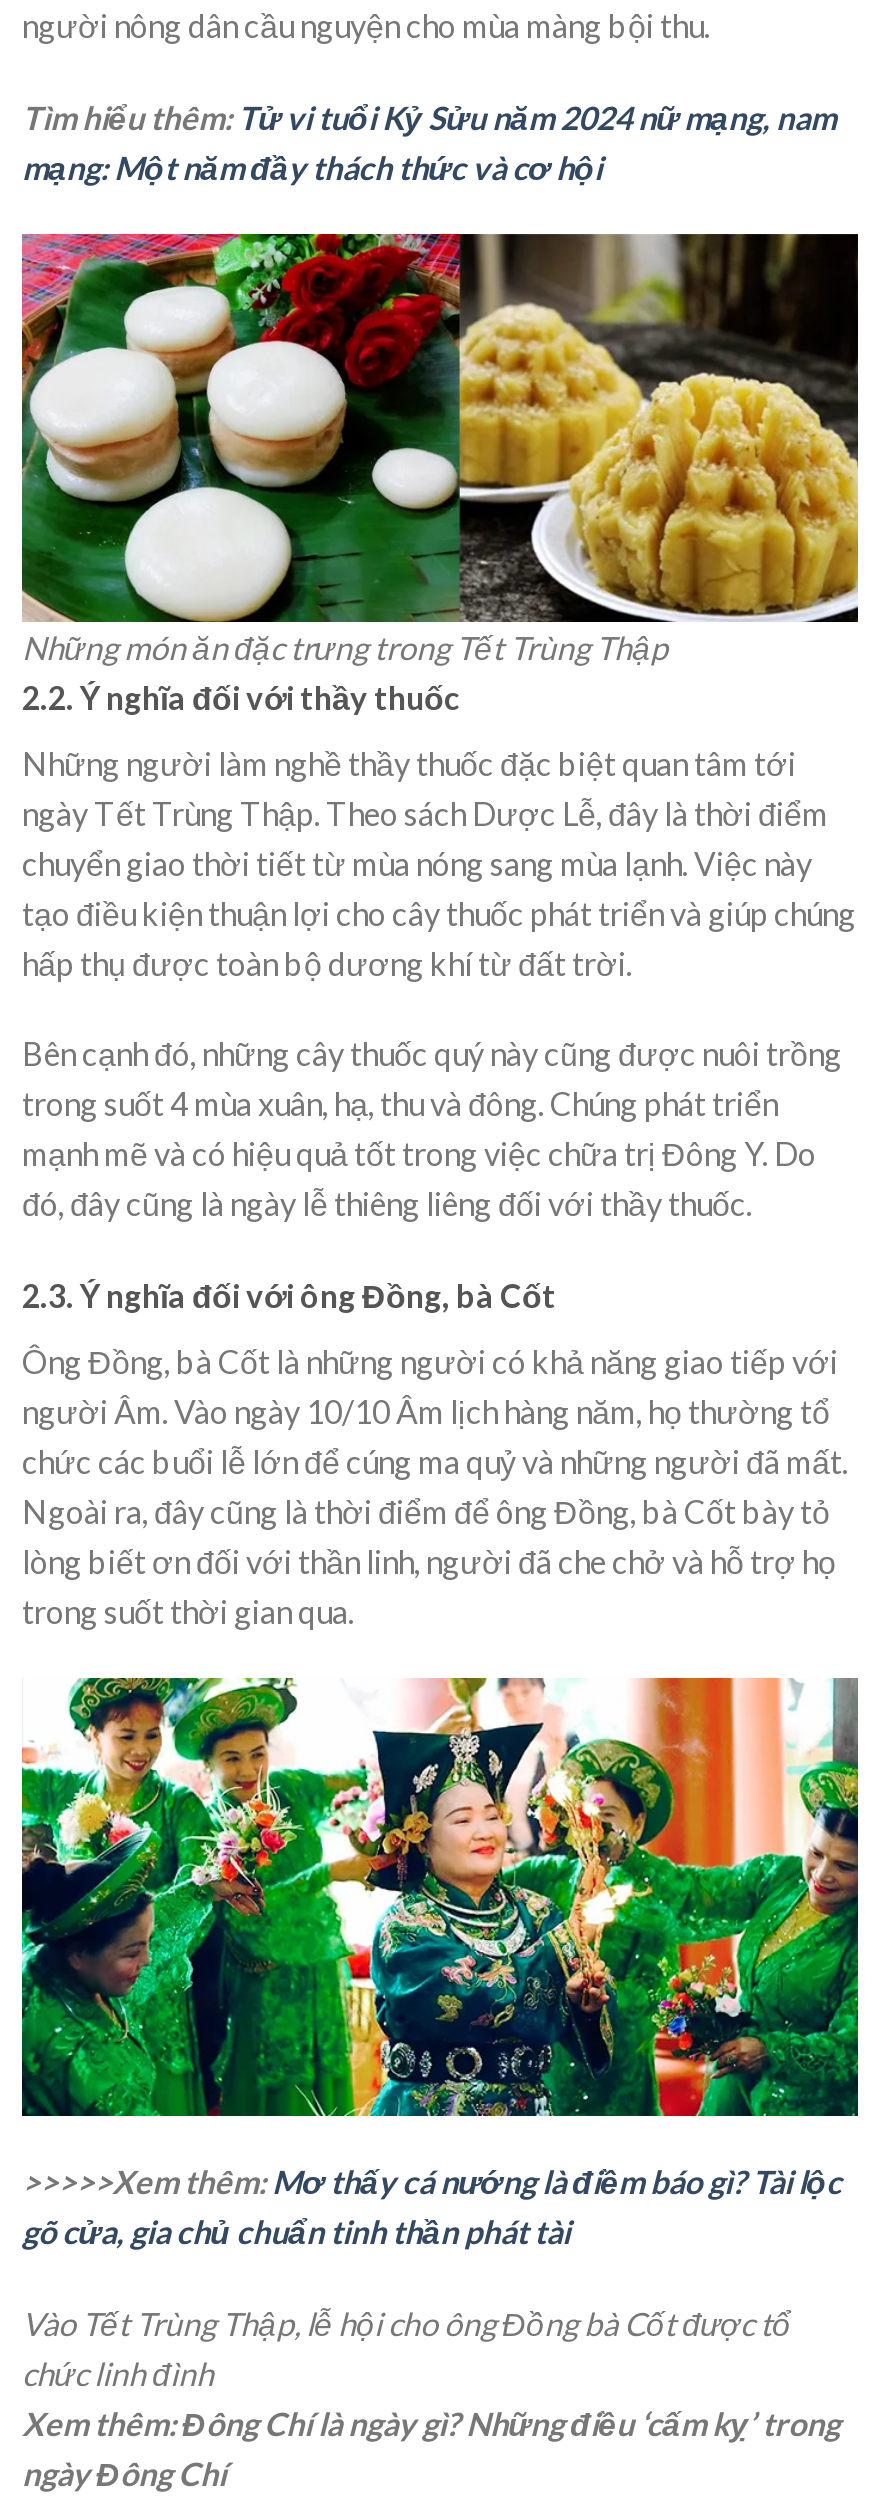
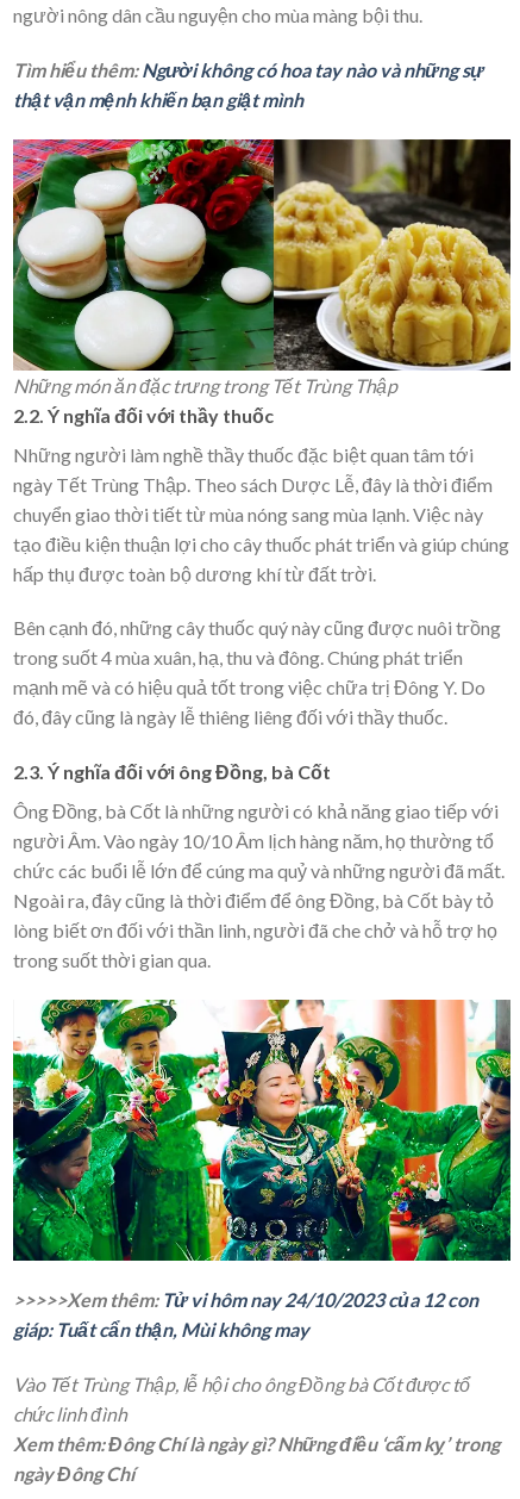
[22,99,836,187] Tìm hiểu thêm: Tử vi tuổi Kỷ Sửu năm 2024 nữ mạng, nam | mạng: Một năm đầy thách thức và cơ hội -> [13,59,483,111] Tìm hiểu thêm: Người không có hoa tay nào và những sự | thật vận mệnh khiến bạn giật mình
[22,2163,842,2251] >>>>>Xem thêm: Mơ thấy cá nướng là điềm báo gì? Tài lộc | gõ cửa, gia chủ chuẩn tinh thần phát tài -> [13,1288,478,1341] >>>>>Xem thêm: Tử vi hôm nay 24/10/2023 của 12 con | giáp: Tuất cẩn thận, Mùi không may

